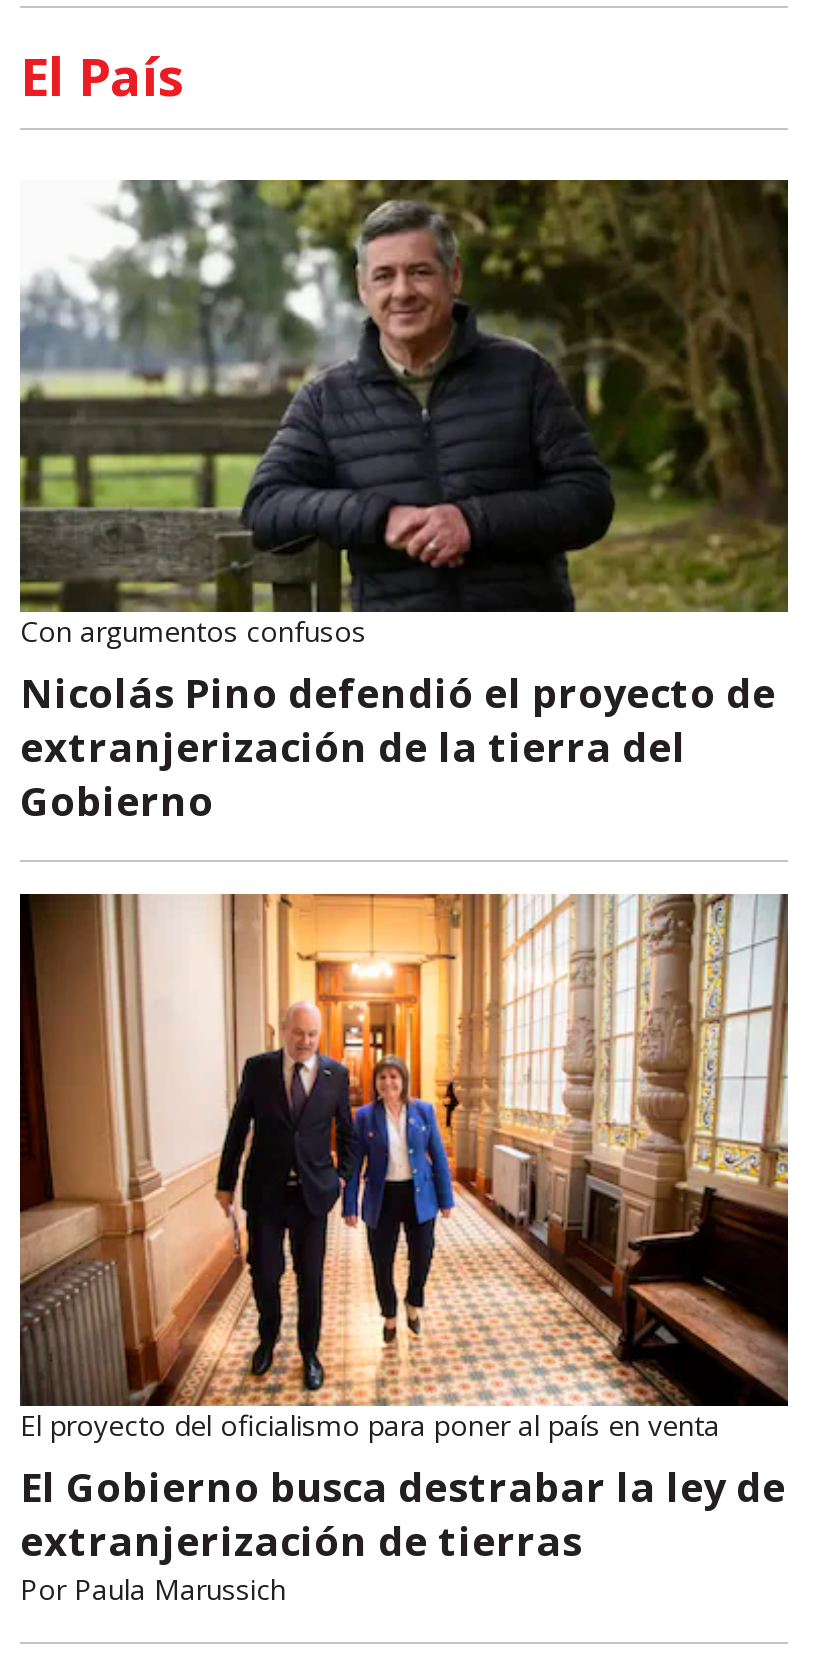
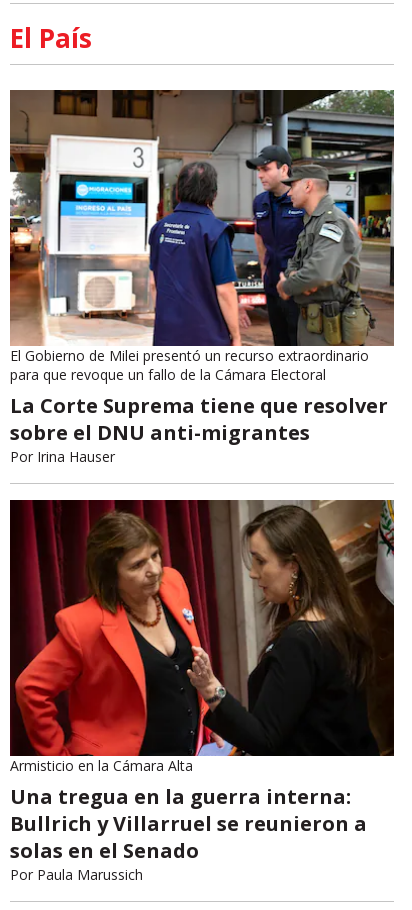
[18,178,788,828] [image] | Con argumentos confusos | Nicolás Pino defendió el proyecto de | extranjerización de la tierra del | Gobierno -> [9,89,395,466] [image] | El Gobierno de Milei presentó un recurso extraordinario | para que revoque un fallo de la Cámara Electoral | La Corte Suprema tiene que resolver | sobre el DNU anti-migrantes | Por Irina Hauser
[18,892,788,1410] [image] -> [15,499,395,695] [image]
[20,1405,786,1567] El proyecto del oficialismo para poner al país en venta | El Gobierno busca destrabar la ley de | extranjerización de tierras -> [10,756,367,864] Armisticio en la Cámara Alta | Una tregua en la guerra interna: | Bullrich y Villarruel se reunieron a | solas en el Senado

